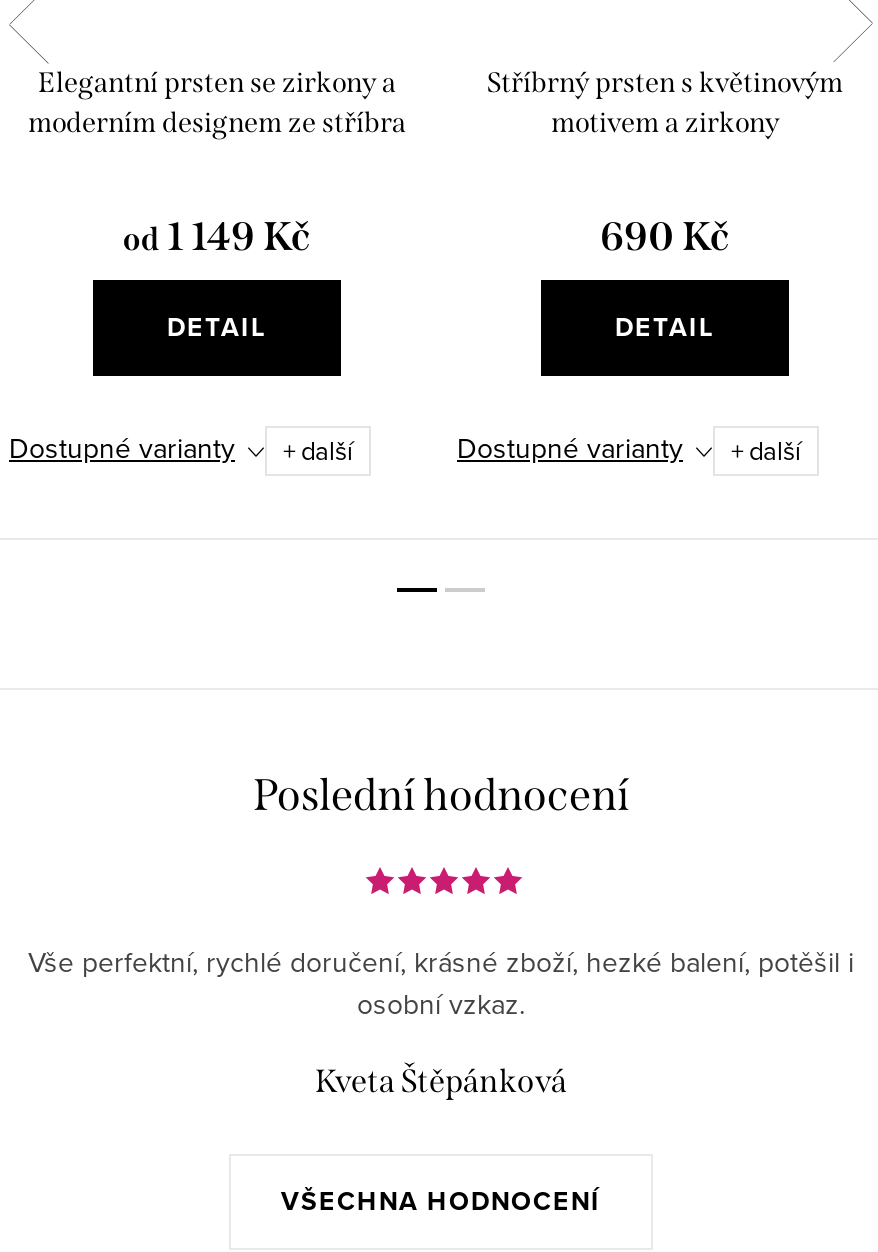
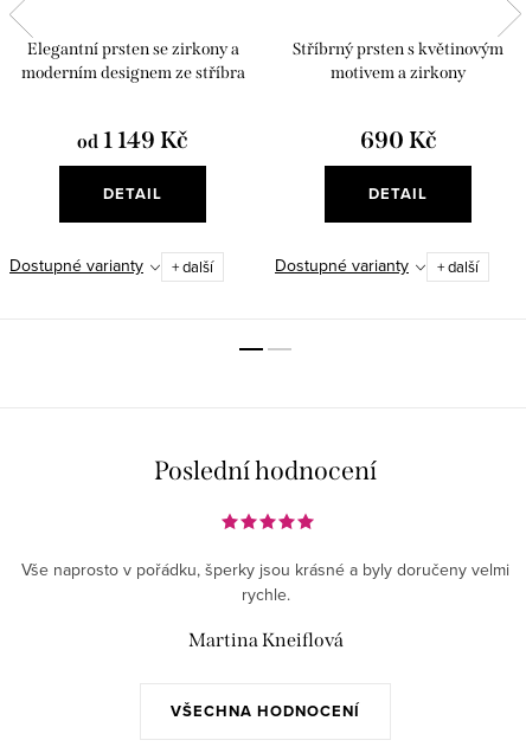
[28,942,854,1024] Vše perfektní, rychlé doručení, krásné zboží, hezké balení, potěšil i | osobní vzkaz. -> [21,557,509,606] Vše naprosto v pořádku, šperky jsou krásné a byly doručeny velmi | rychle.
[315,1062,567,1100] Kveta Štěpánková -> [188,628,343,651] Martina Kneiflová

